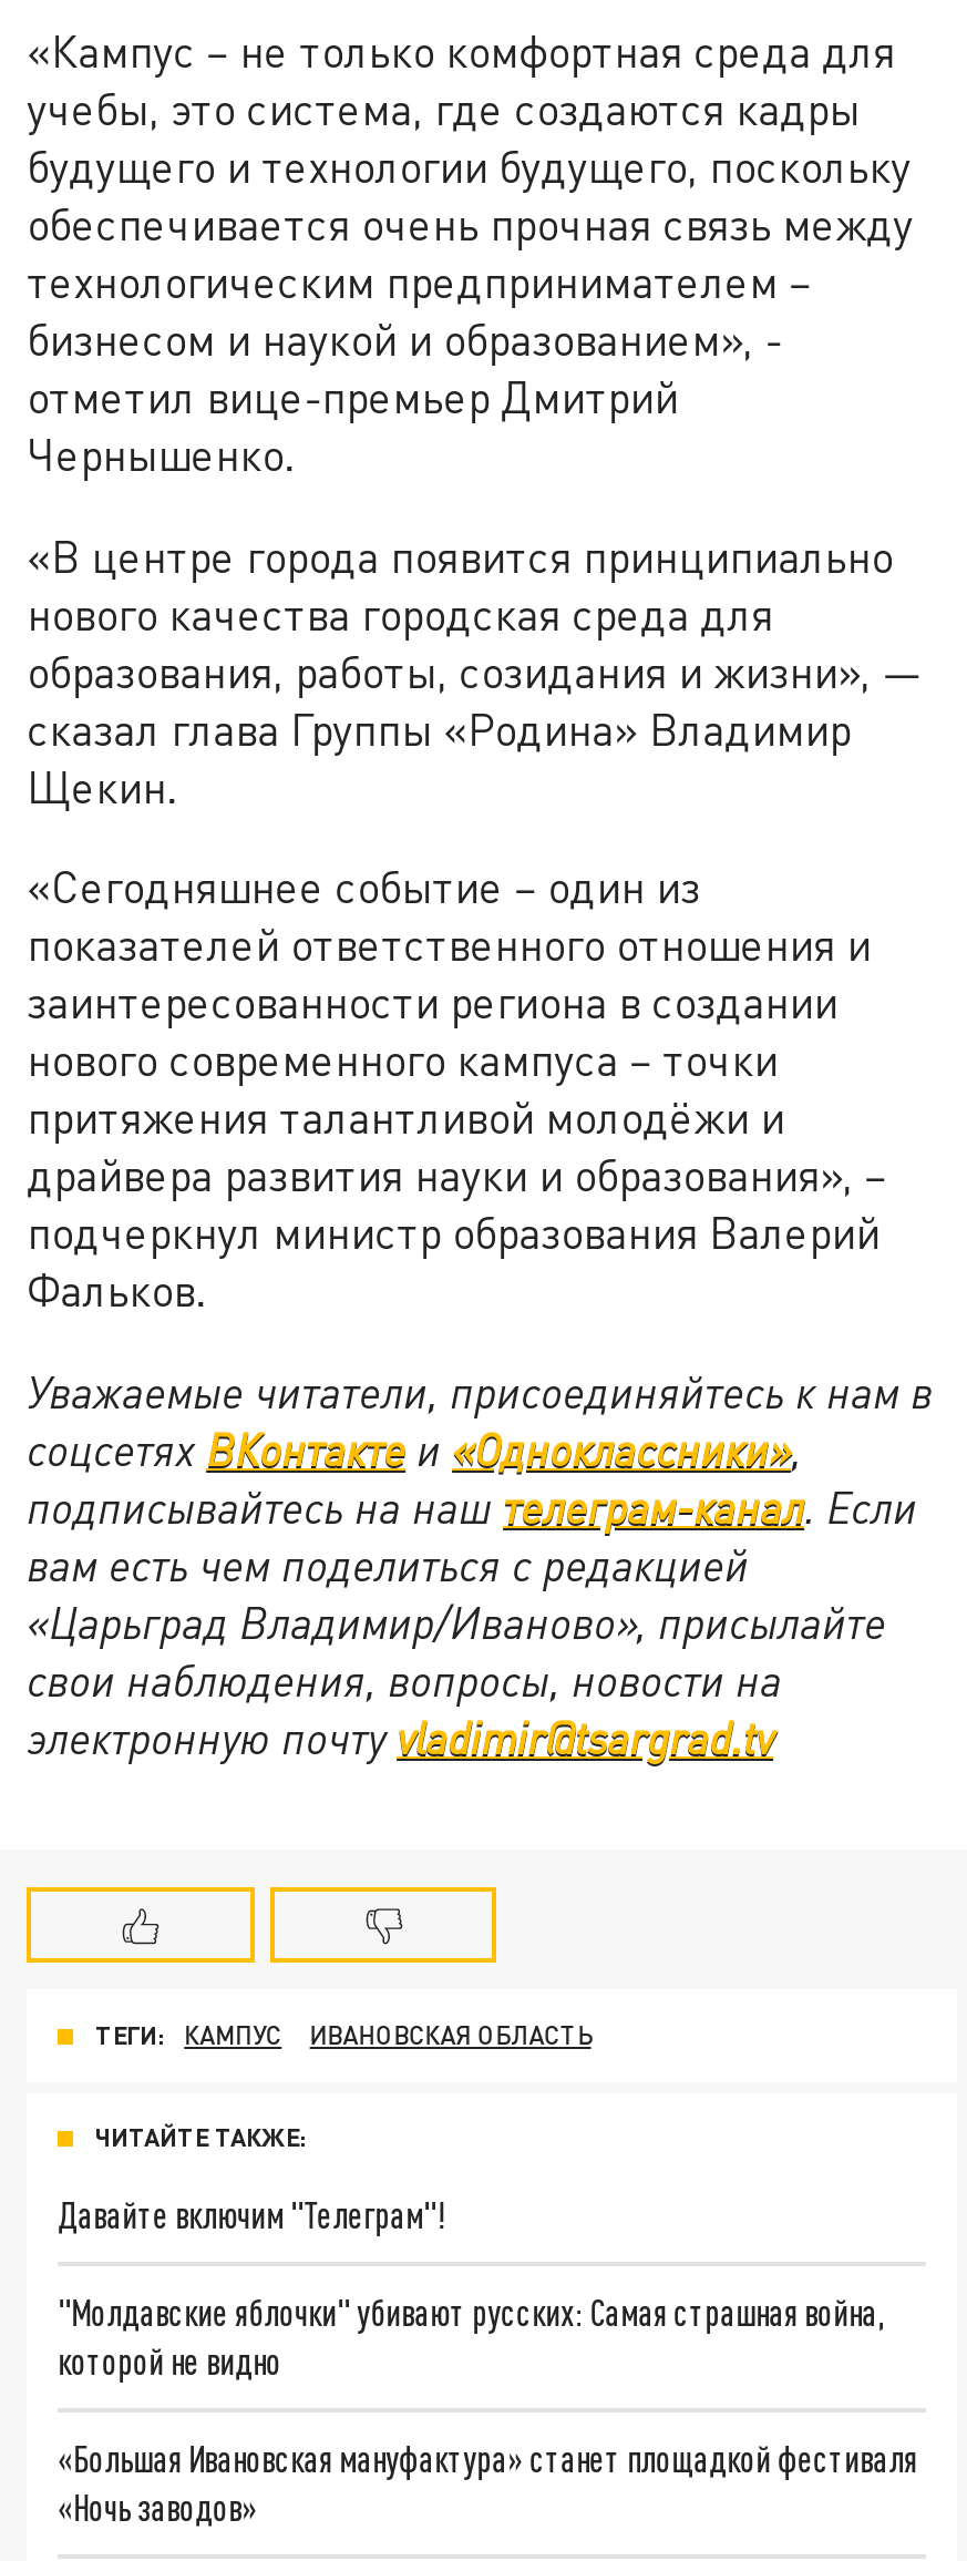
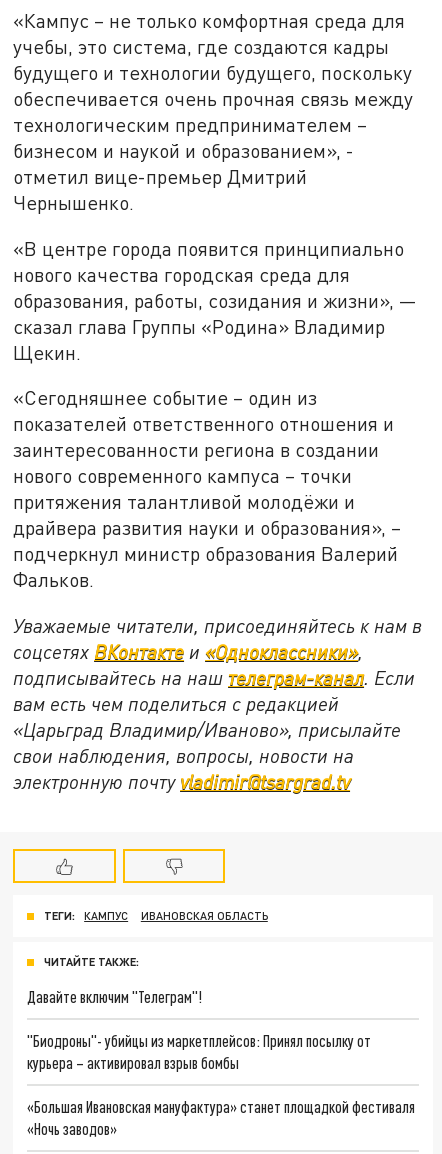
[58,2291,884,2381] "Молдавские яблочки" убивают русских: Самая страшная война, | которой не видно -> [27,1031,371,1072] "Биодроны"- убийцы из маркетплейсов: Принял посылку от | курьера – активировал взрыв бомбы

